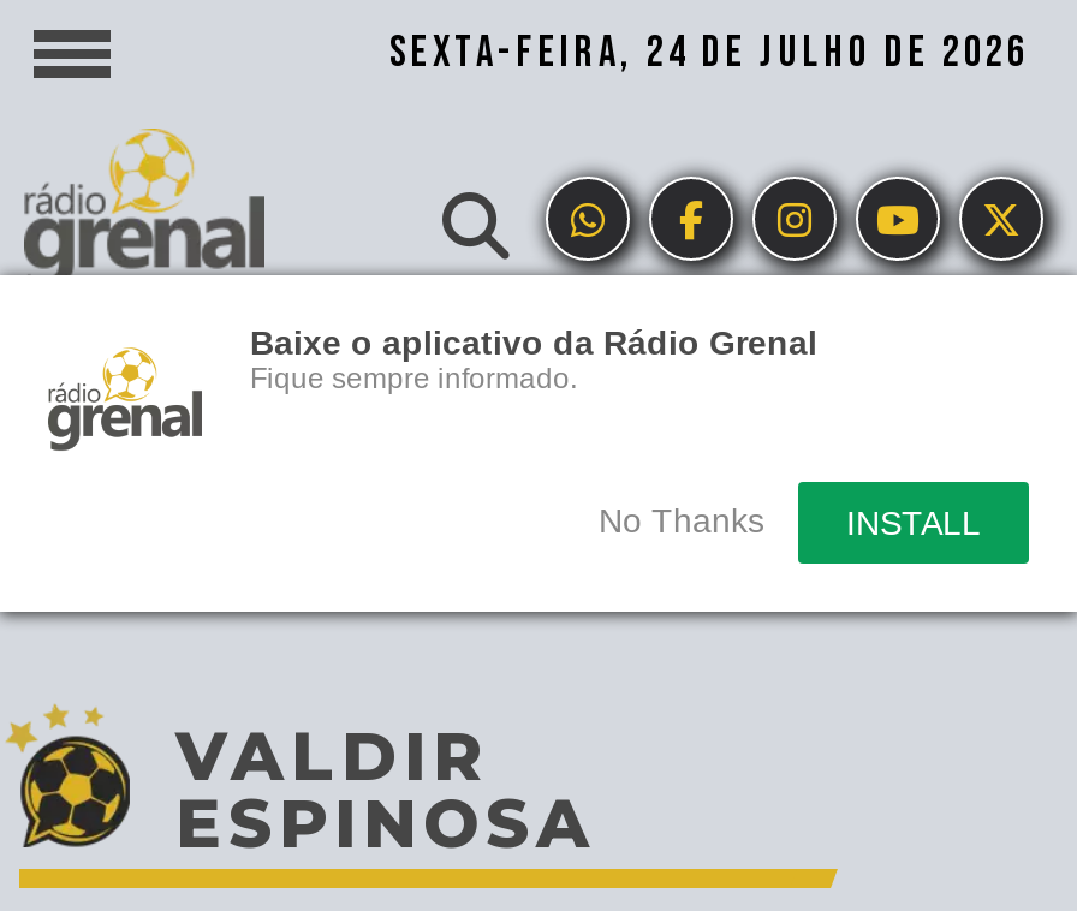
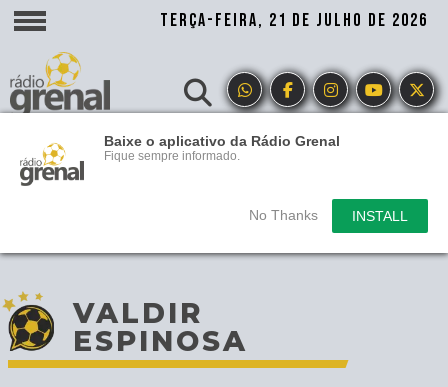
[389,28,1029,78] SEXTA-FEIRA, 24 DE JULHO DE 2026 -> [160,10,428,31] TERÇA-FEIRA, 21 DE JULHO DE 2026

